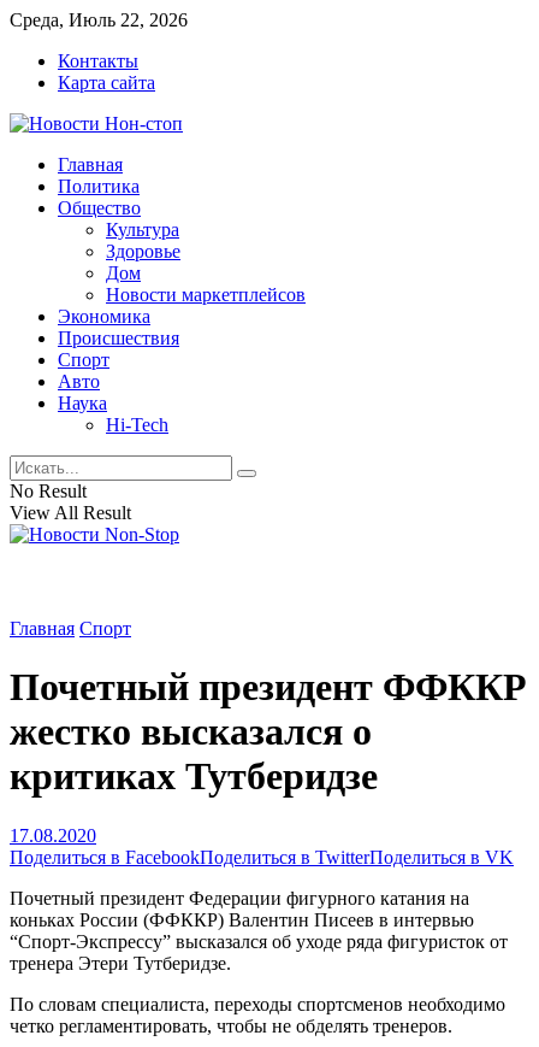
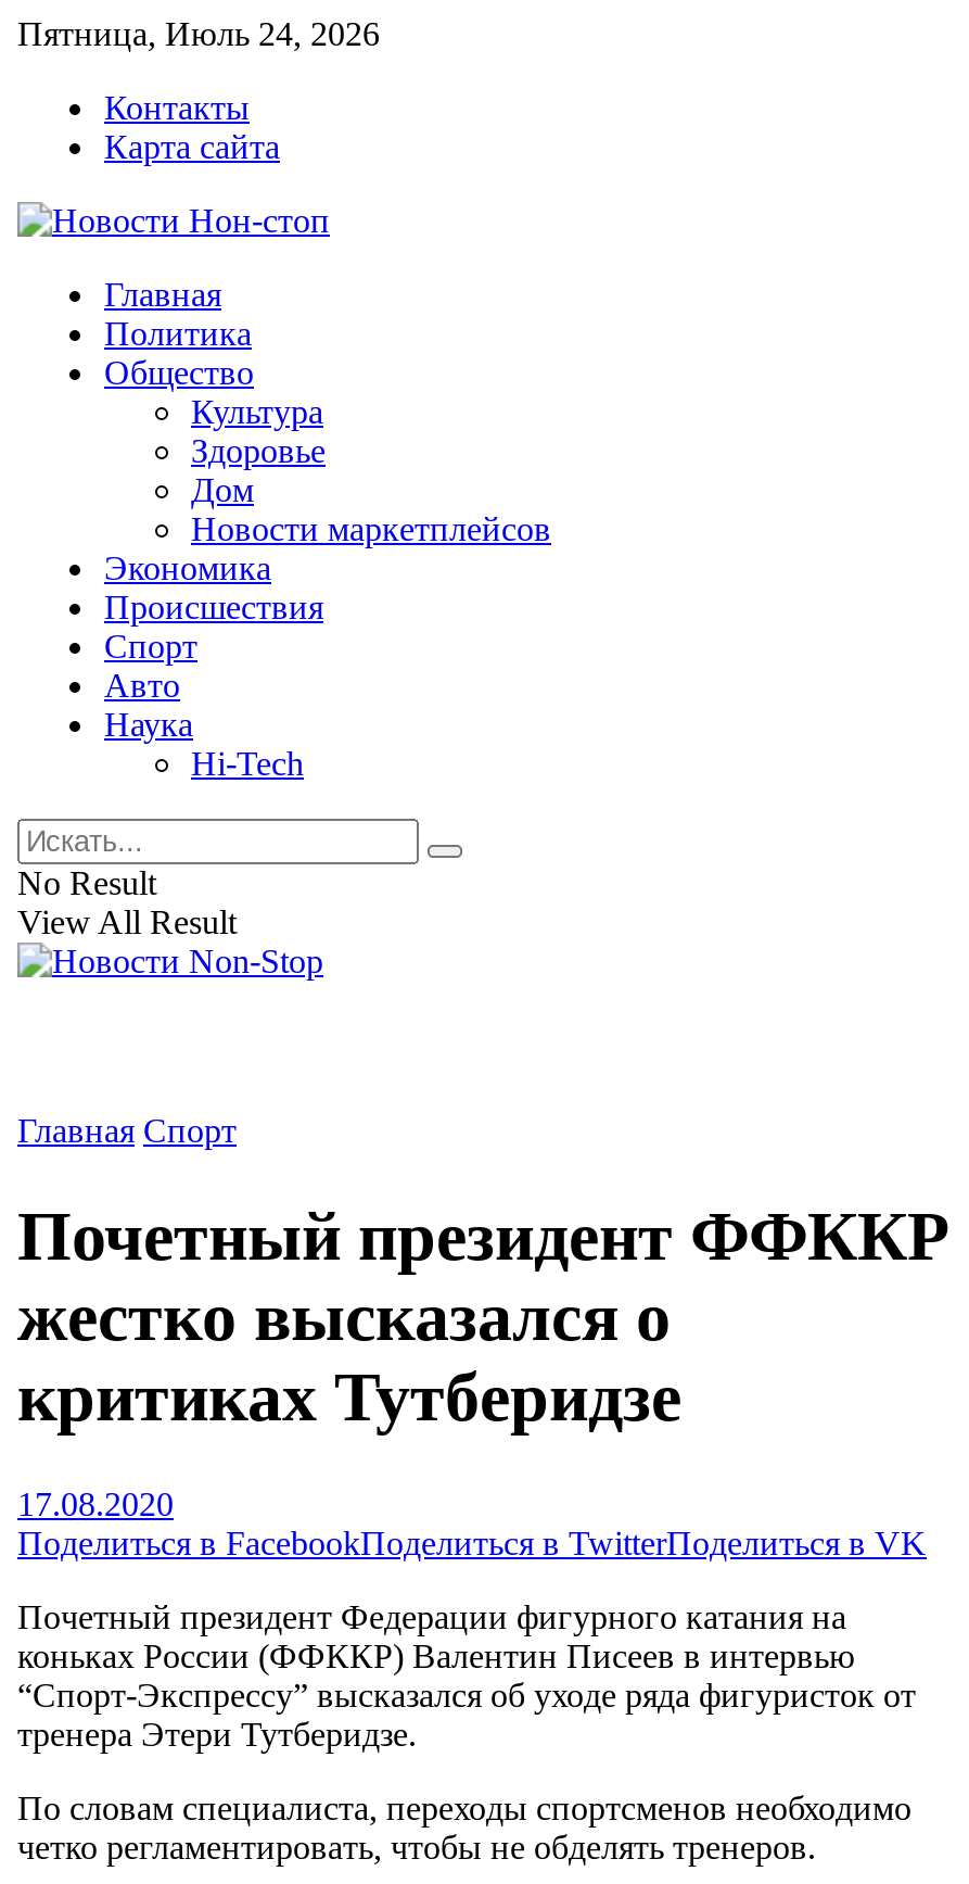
[10,10,188,30] Среда, Июль 22, 2026 -> [17,15,380,52] Пятница, Июль 24, 2026

